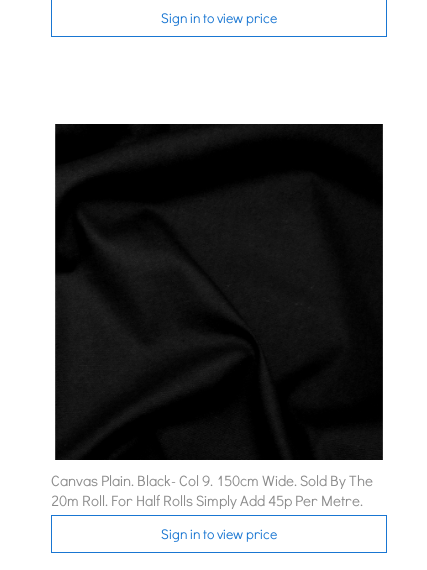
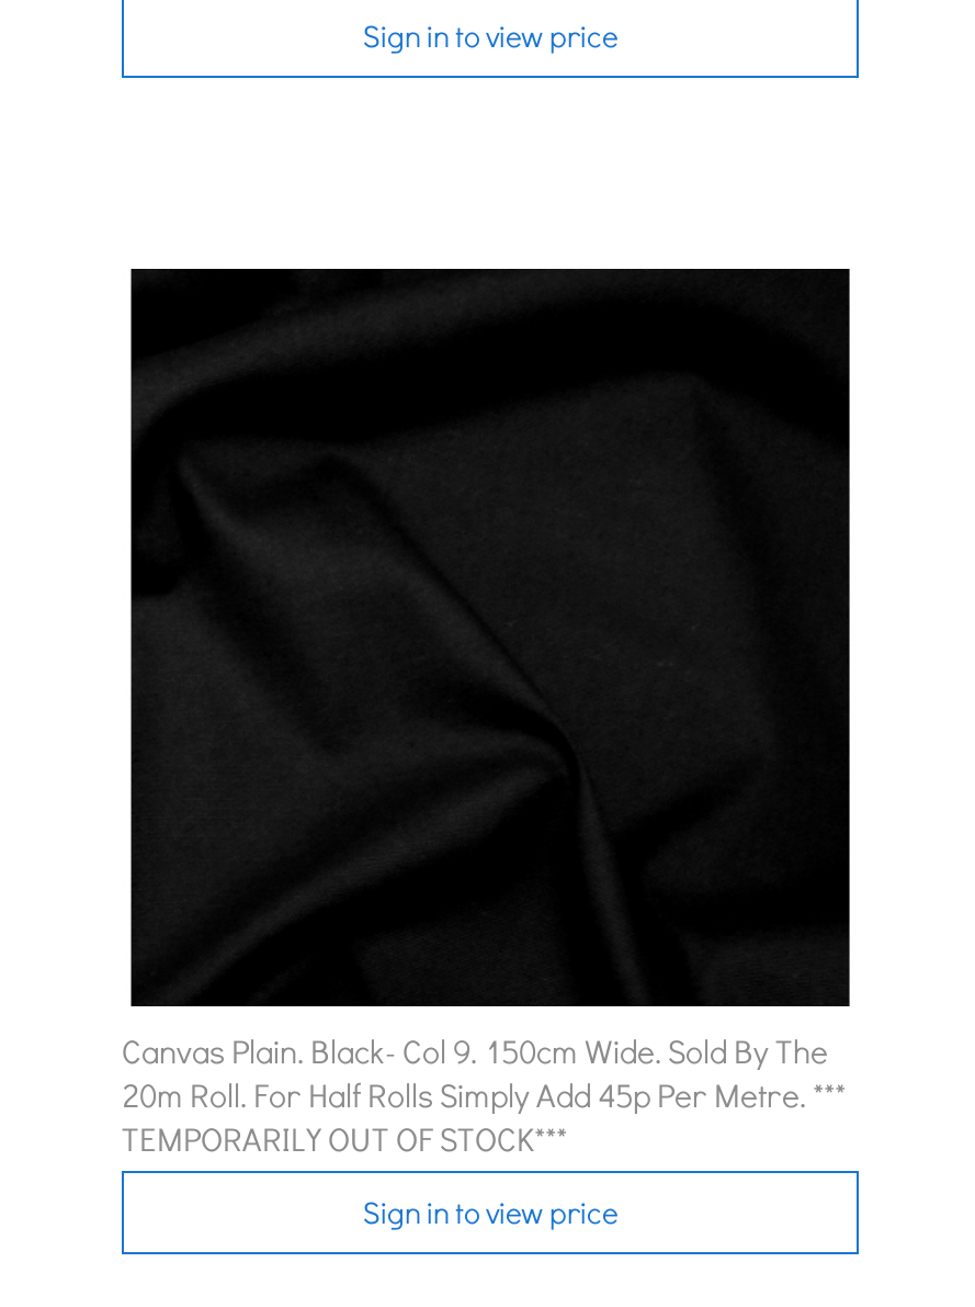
[51,490,363,510] 20m Roll. For Half Rolls Simply Add 45p Per Metre. -> [122,1072,846,1160] 20m Roll. For Half Rolls Simply Add 45p Per Metre. *** | TEMPORARILY OUT OF STOCK***

